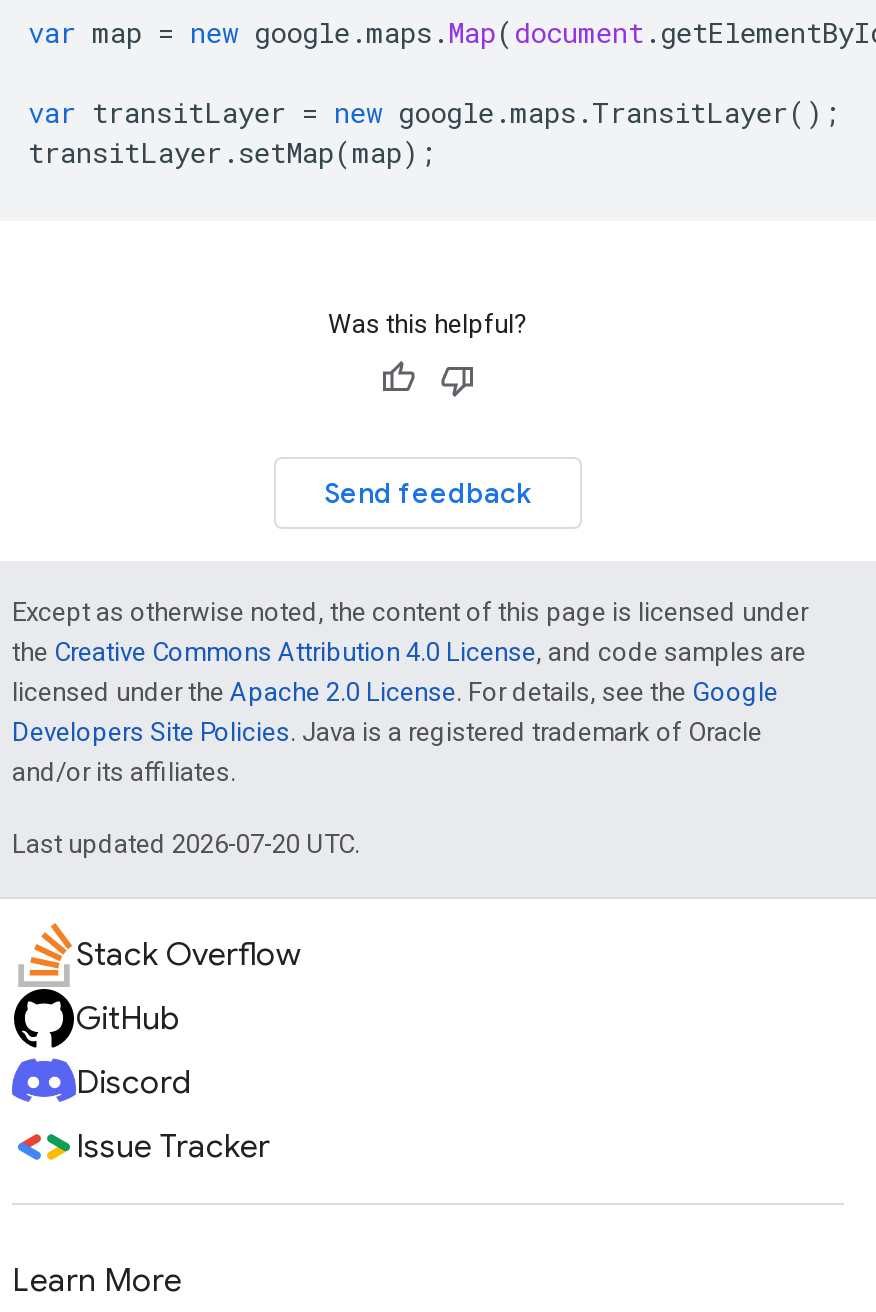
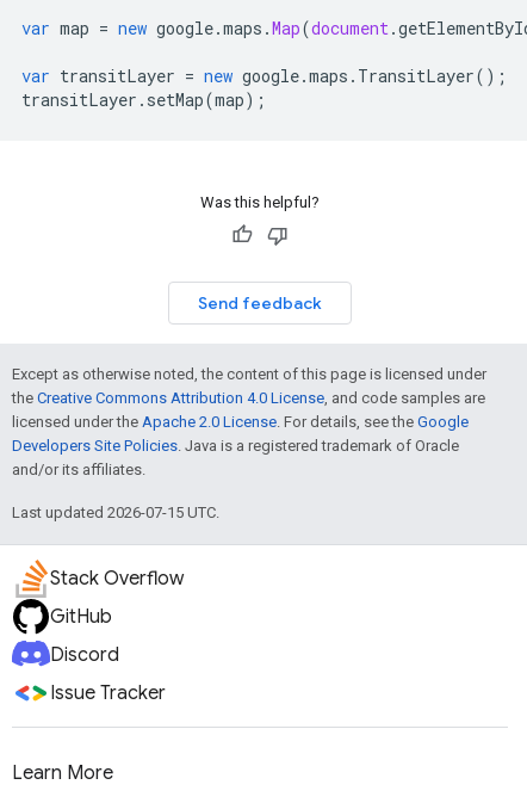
[12,829,360,859] Last updated 2026-07-20 UTC. -> [12,503,219,521] Last updated 2026-07-15 UTC.

